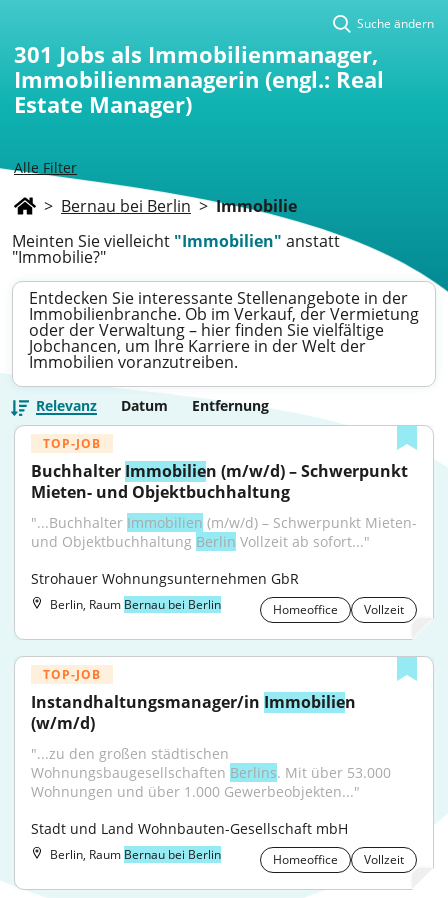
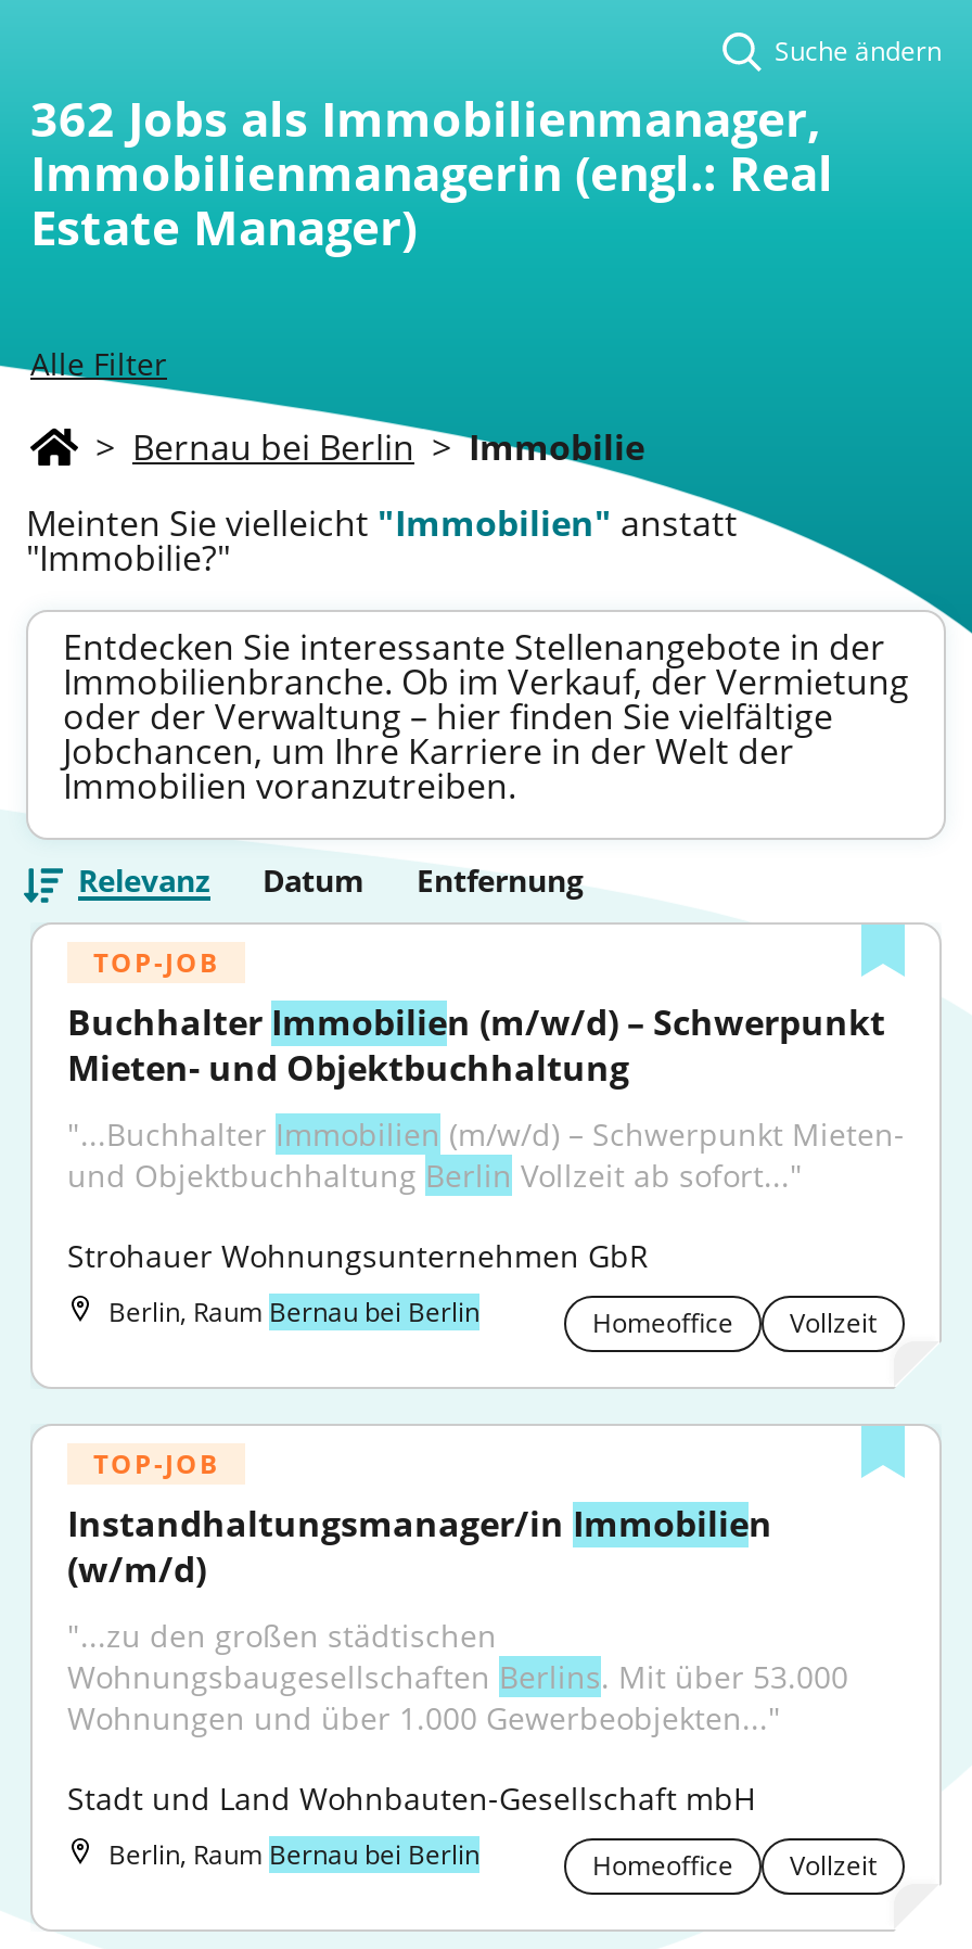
[14,39,378,69] 301 Jobs als Immobilienmanager, -> [30,85,820,150] 362 Jobs als Immobilienmanager,

